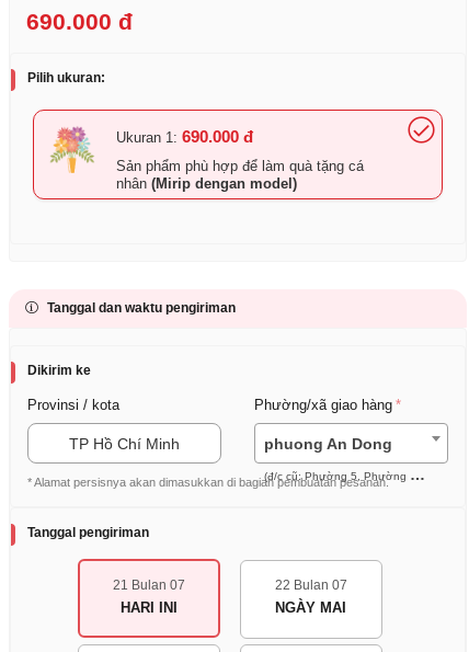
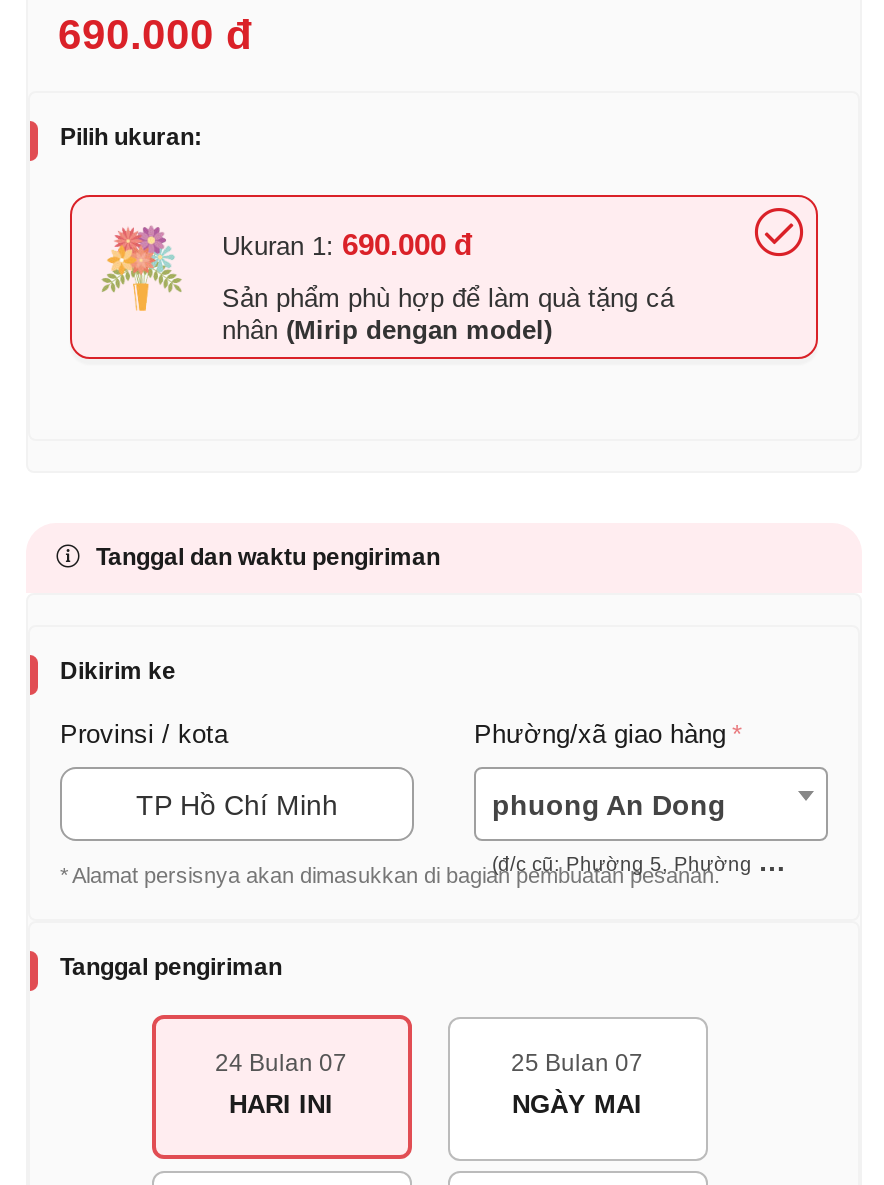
[112,578,185,593] 21 Bulan 07 -> [215,1049,347,1077] 24 Bulan 07
[274,578,347,593] 22 Bulan 07 -> [511,1049,643,1077] 25 Bulan 07

